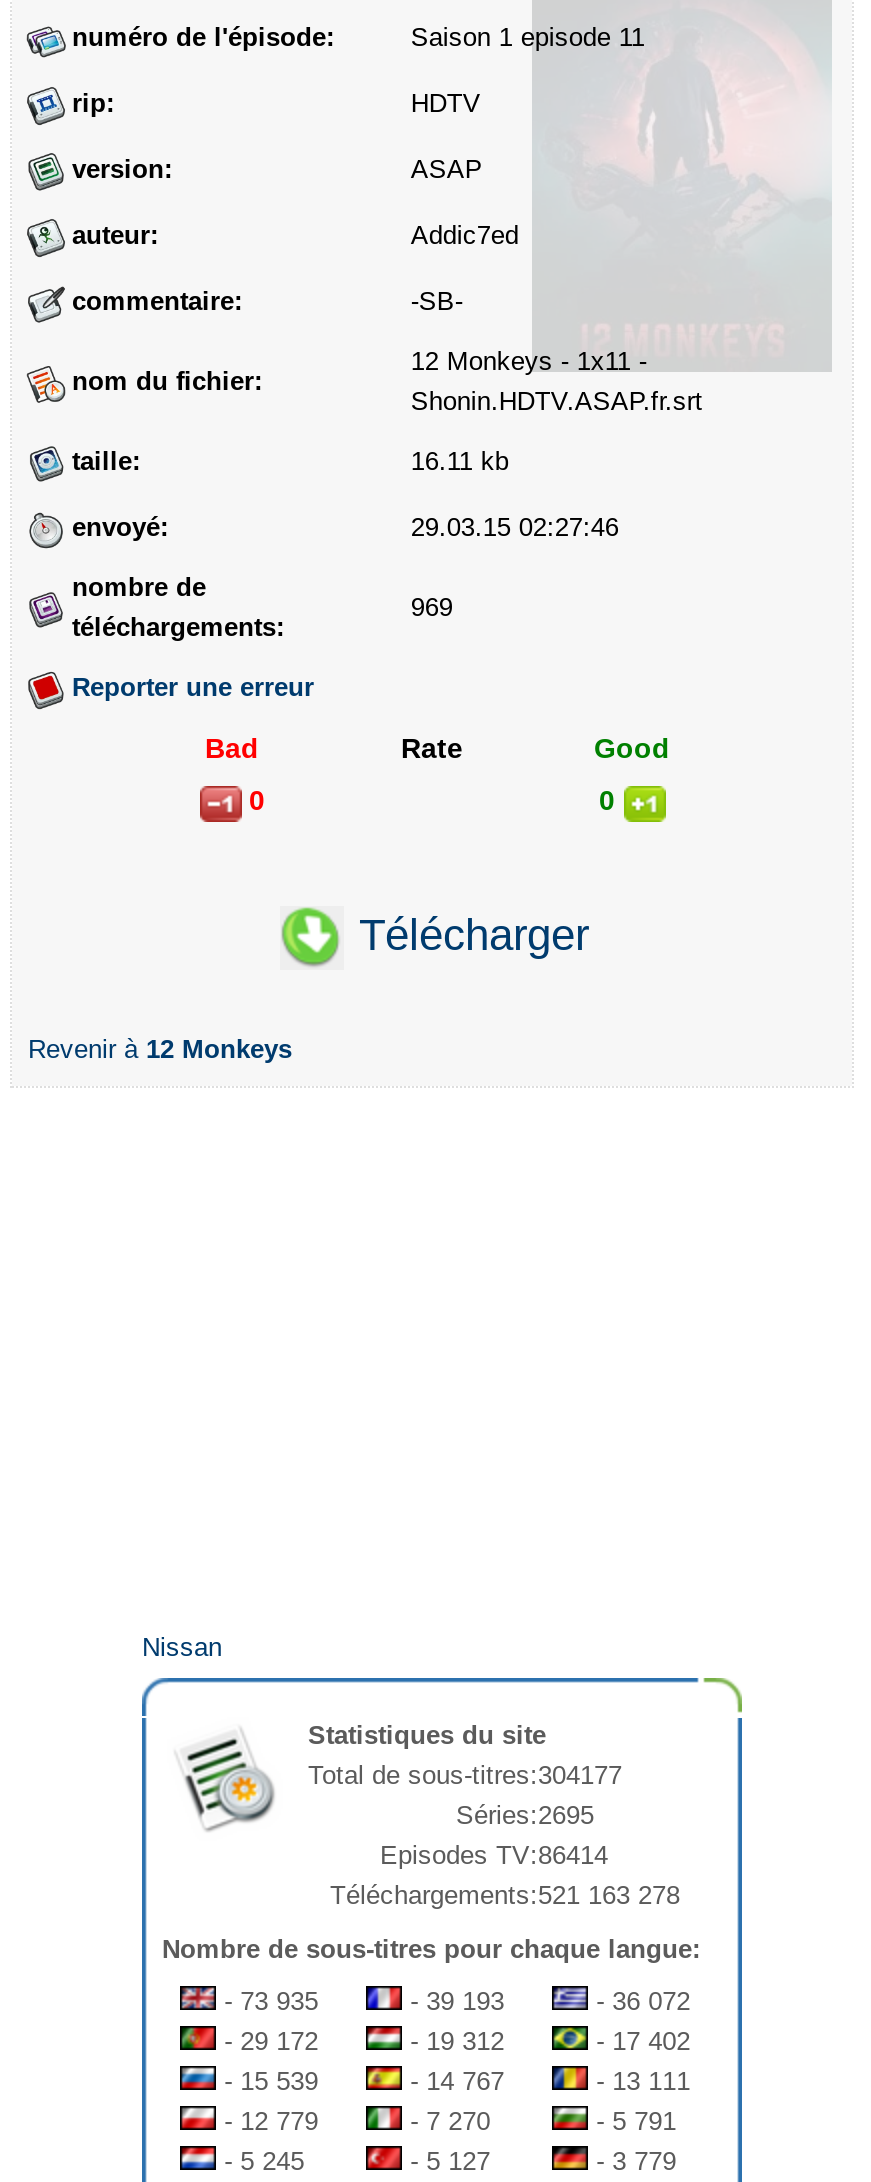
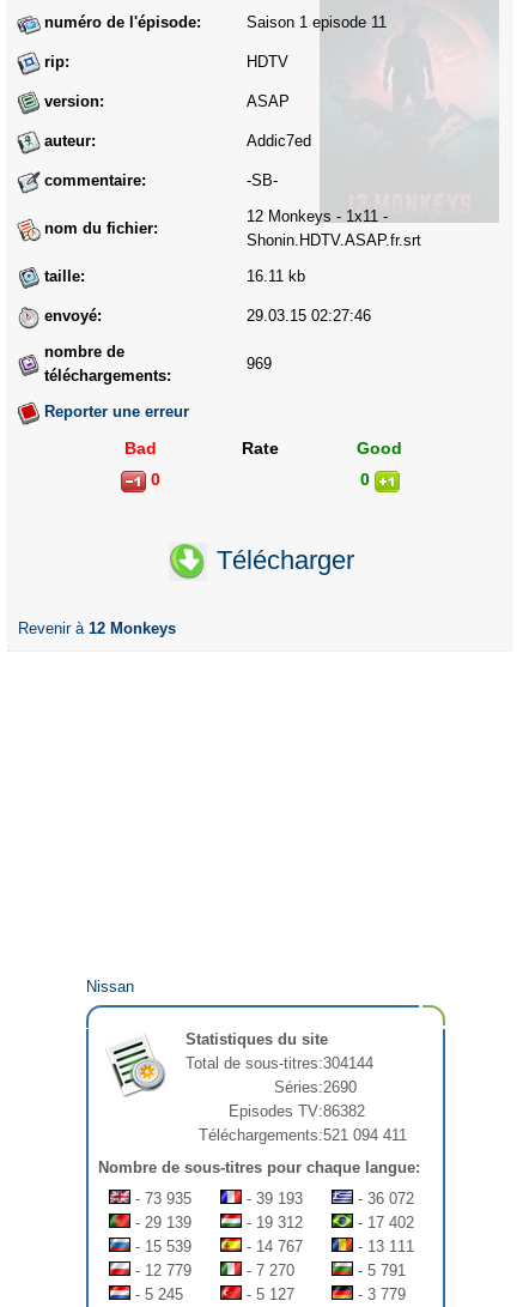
[308,1761,622,1791] Total de sous-titres:304177 -> [186,1055,373,1073] Total de sous-titres:304144
[456,1801,594,1831] Séries:2695 -> [274,1079,357,1097] Séries:2690
[380,1841,608,1871] Episodes TV:86414 -> [229,1103,365,1121] Episodes TV:86382
[330,1881,680,1911] Téléchargements:521 163 278 -> [199,1127,407,1145] Téléchargements:521 094 411
[216,2027,318,2057] - 29 172 -> [131,1214,192,1232] - 29 139

